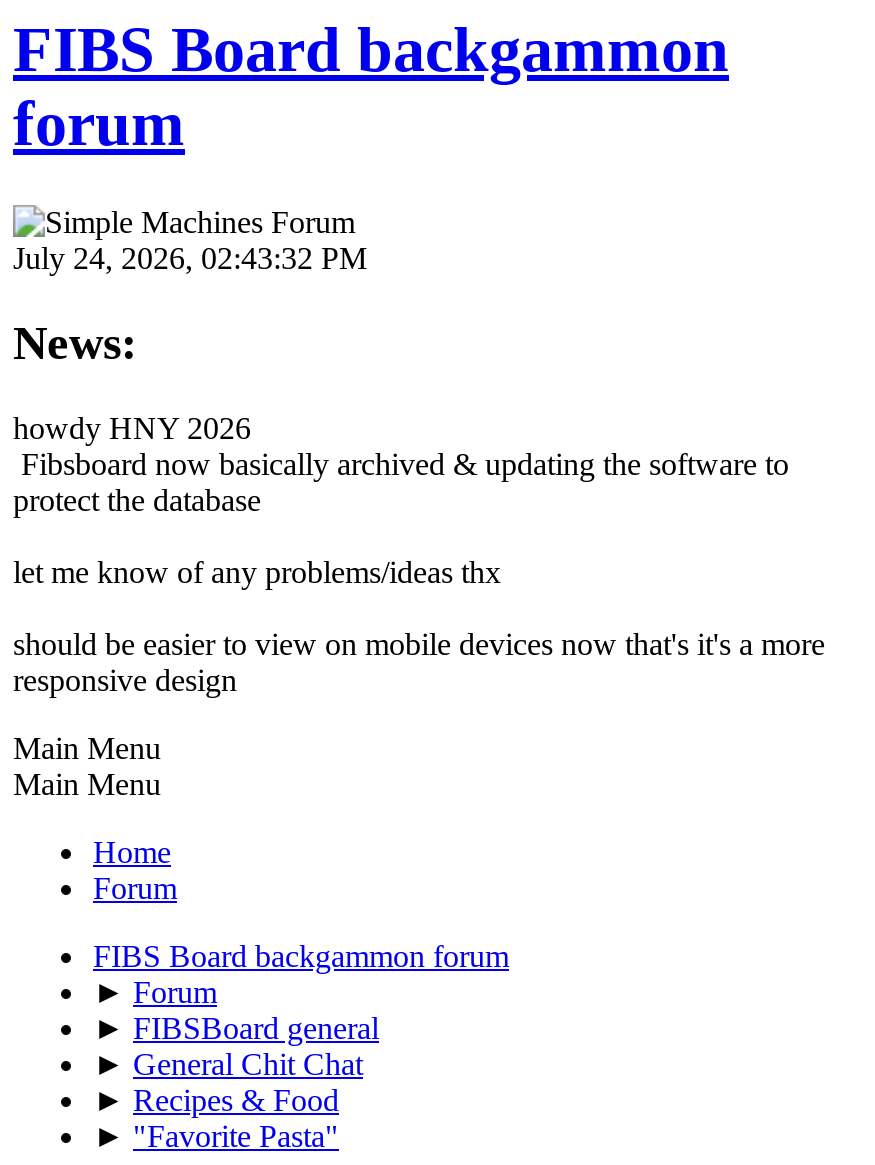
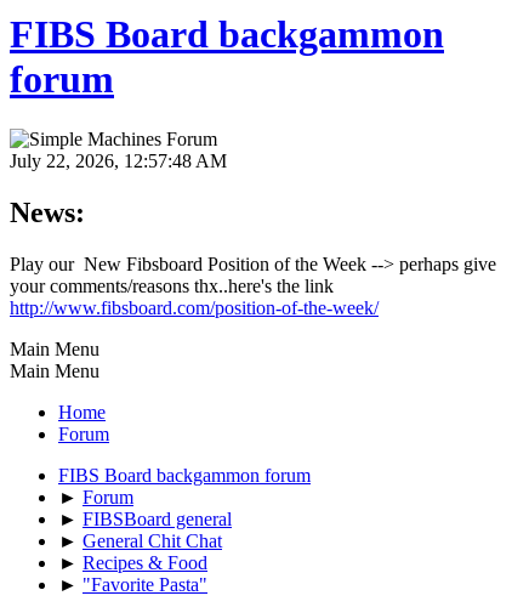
[13,241,367,275] July 24, 2026, 02:43:32 PM -> [10,150,227,171] July 22, 2026, 12:57:48 AM
[13,410,825,696] howdy HNY 2026 | Fibsboard now basically archived & updating the software to | protect the database | let me know of any problems/ideas thx | should be easier to view on mobile devices now that's it's a more | responsive design -> [10,253,496,318] Play our New Fibsboard Position of the Week --> perhaps give | your comments/reasons thx..here's the link | http://www.fibsboard.com/position-of-the-week/

